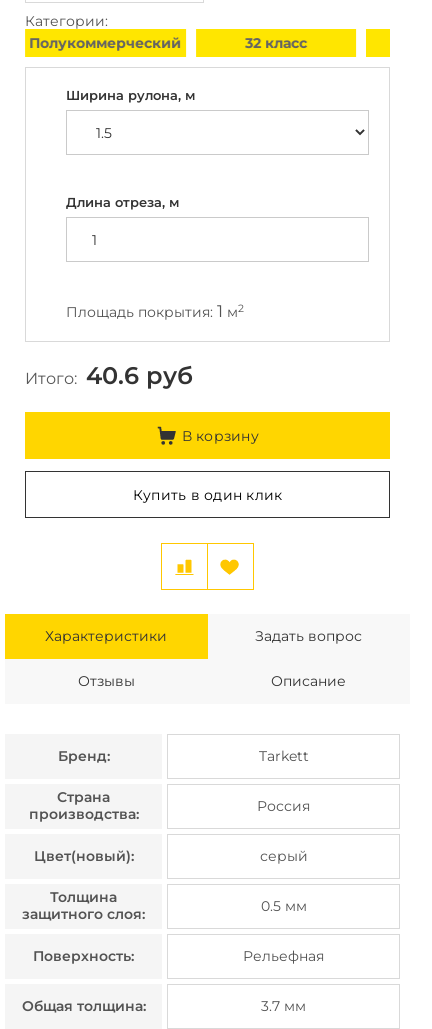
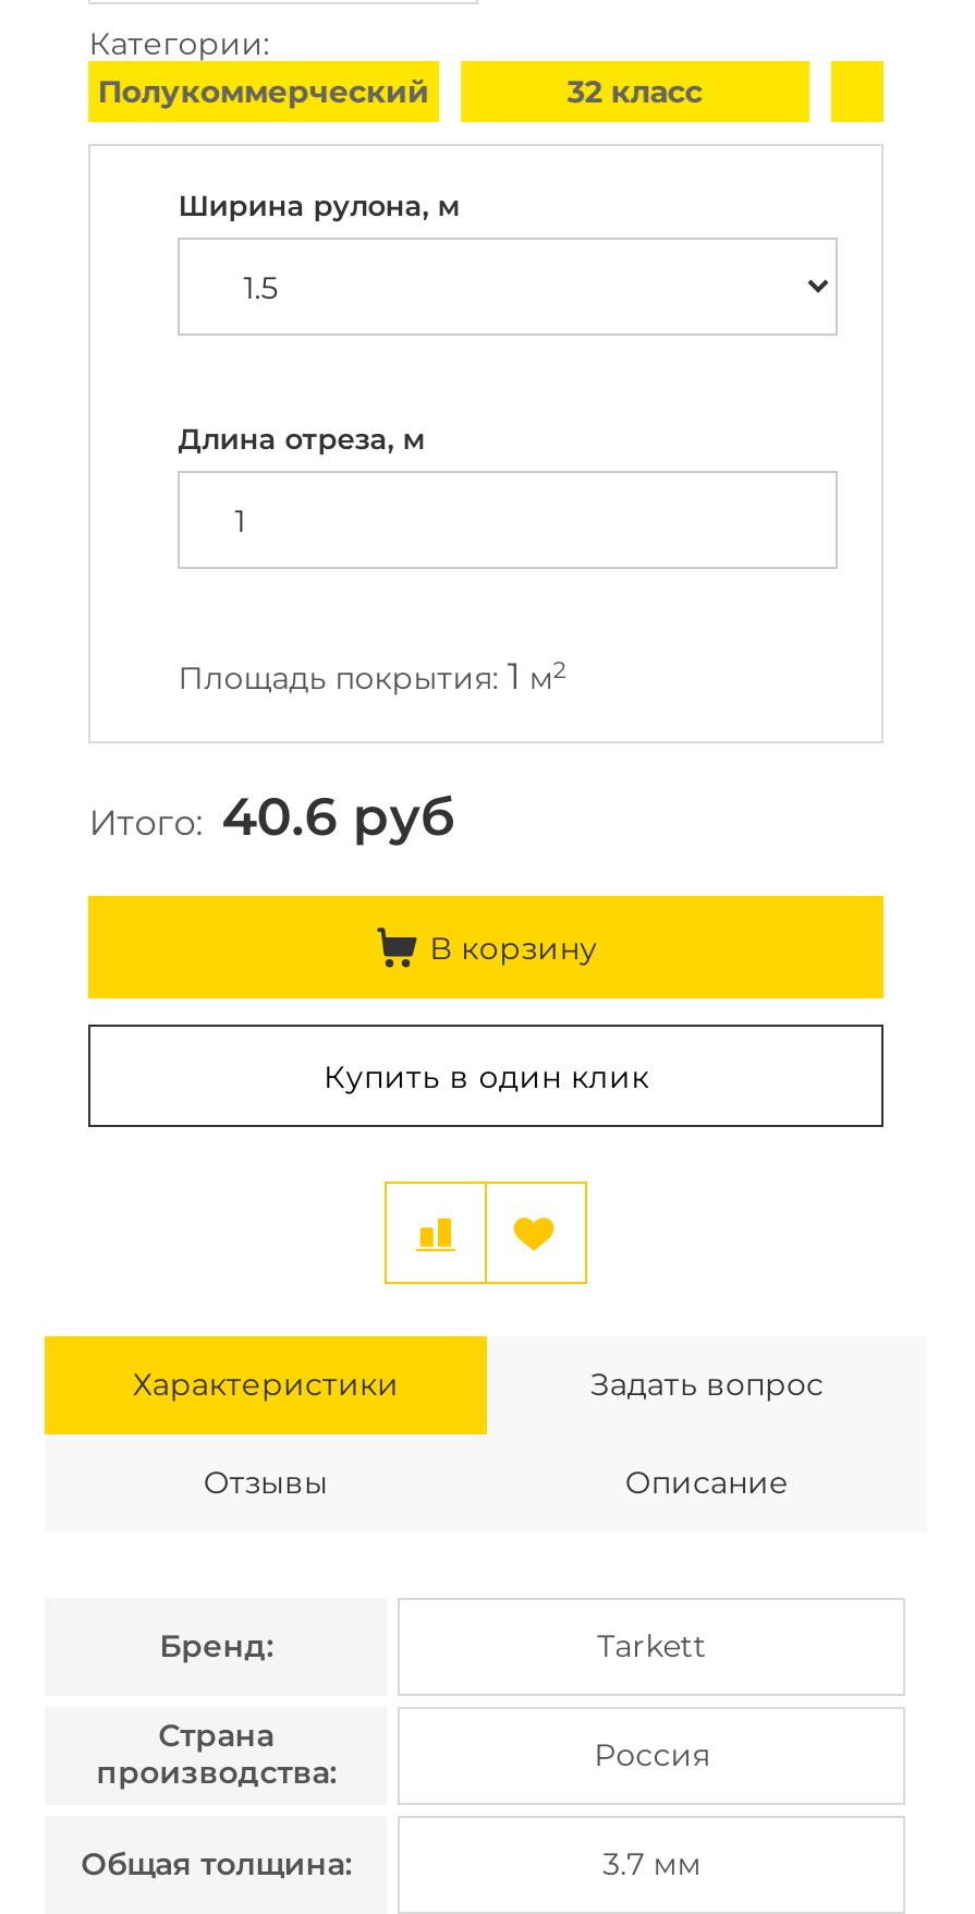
[22,847,324,965] Цвет(новый): | серый | Толщина | защитного слоя: | 0.5 мм | Поверхность: | Рельефная -> none

